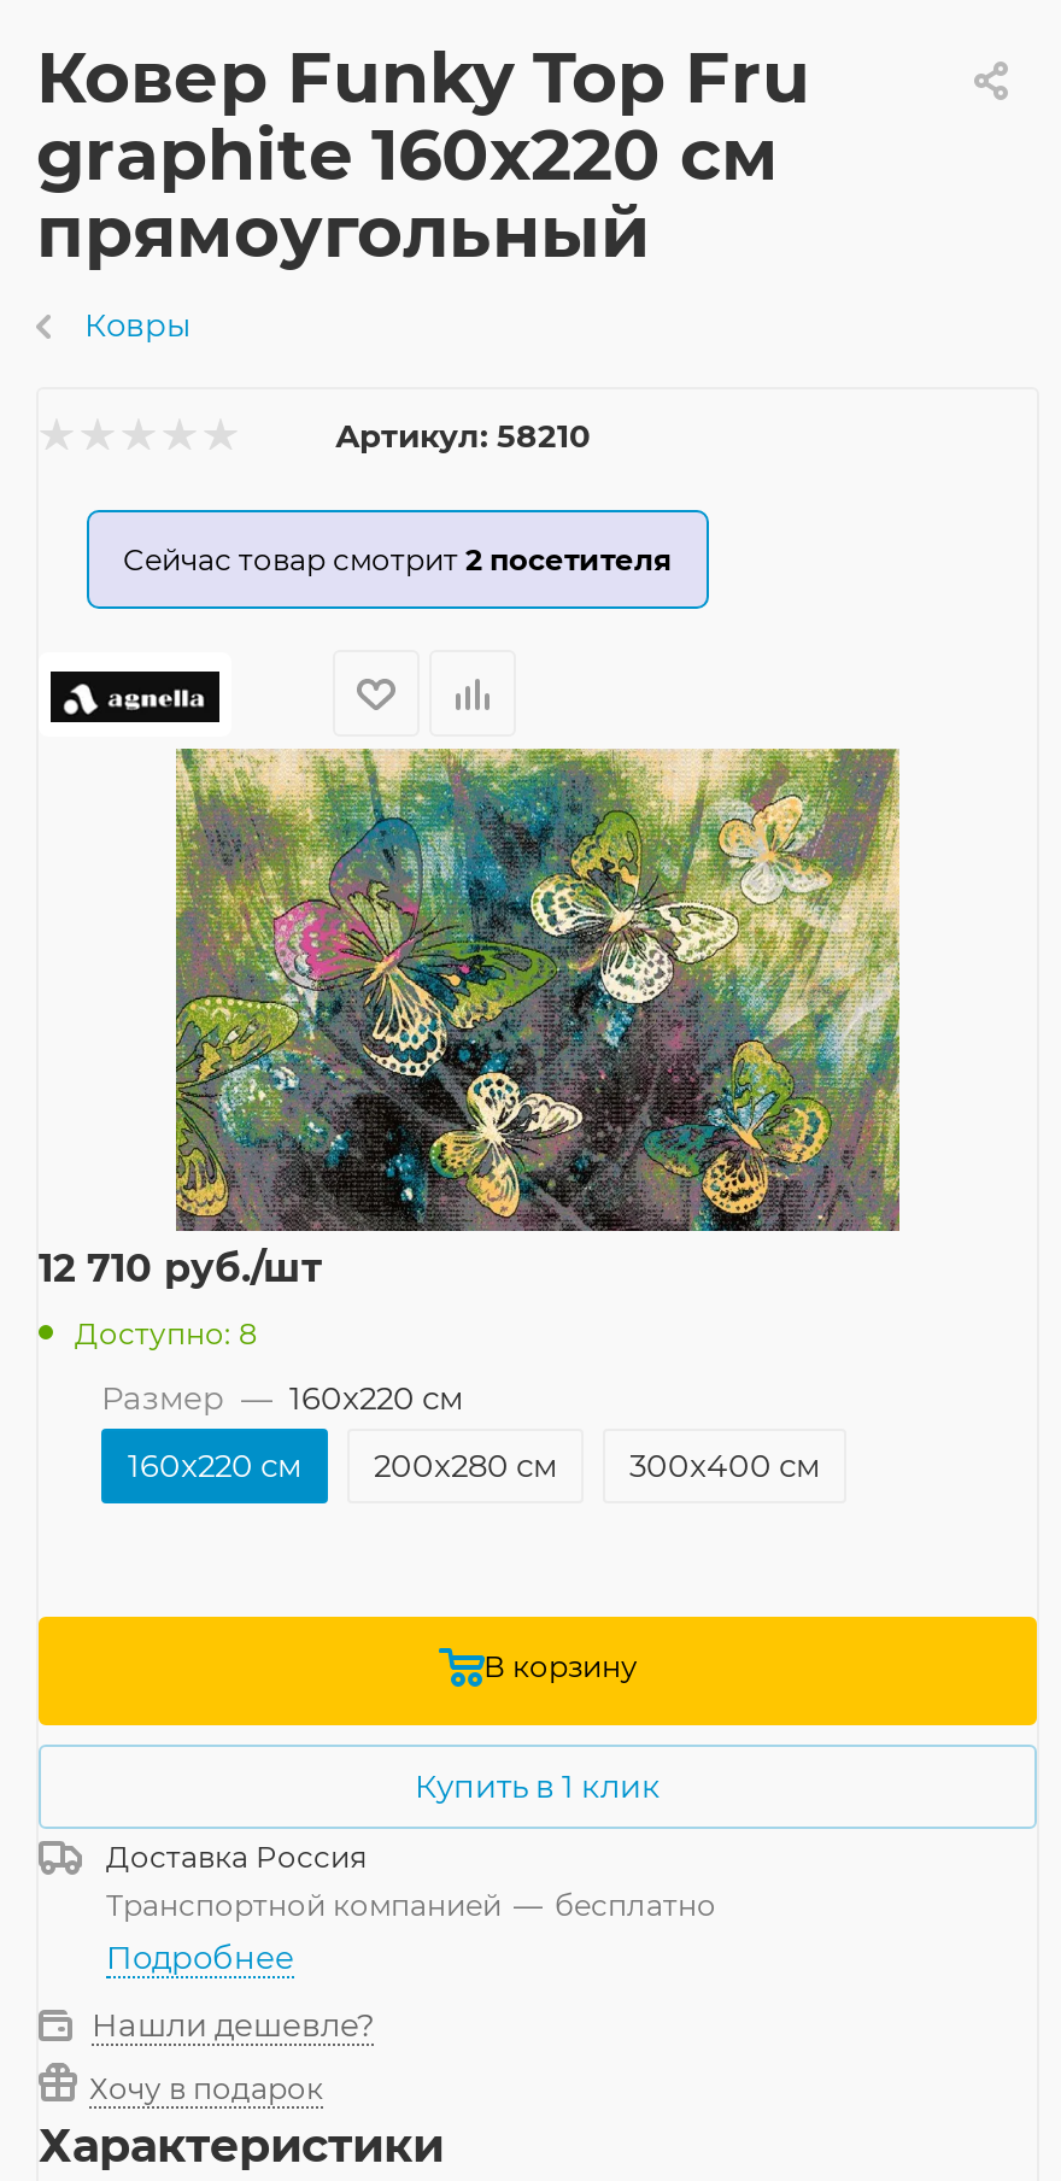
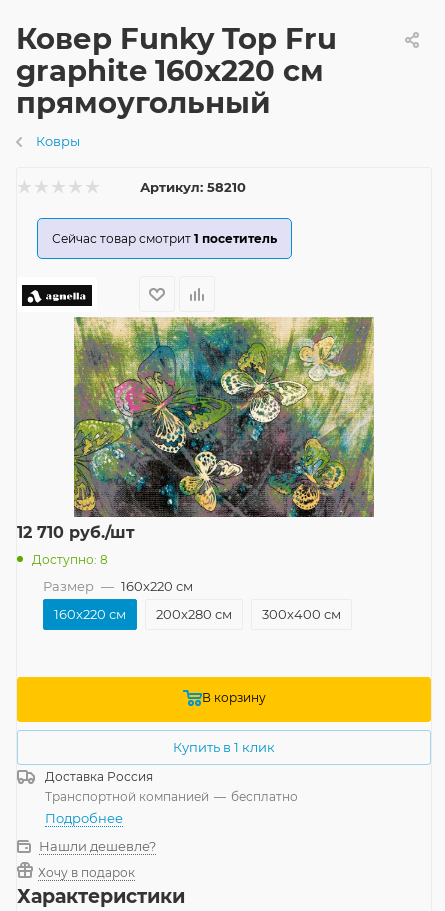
[123,541,673,578] Сейчас товар смотрит 2 посетителя -> [52,231,277,246] Сейчас товар смотрит 1 посетитель

